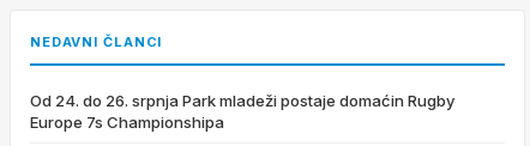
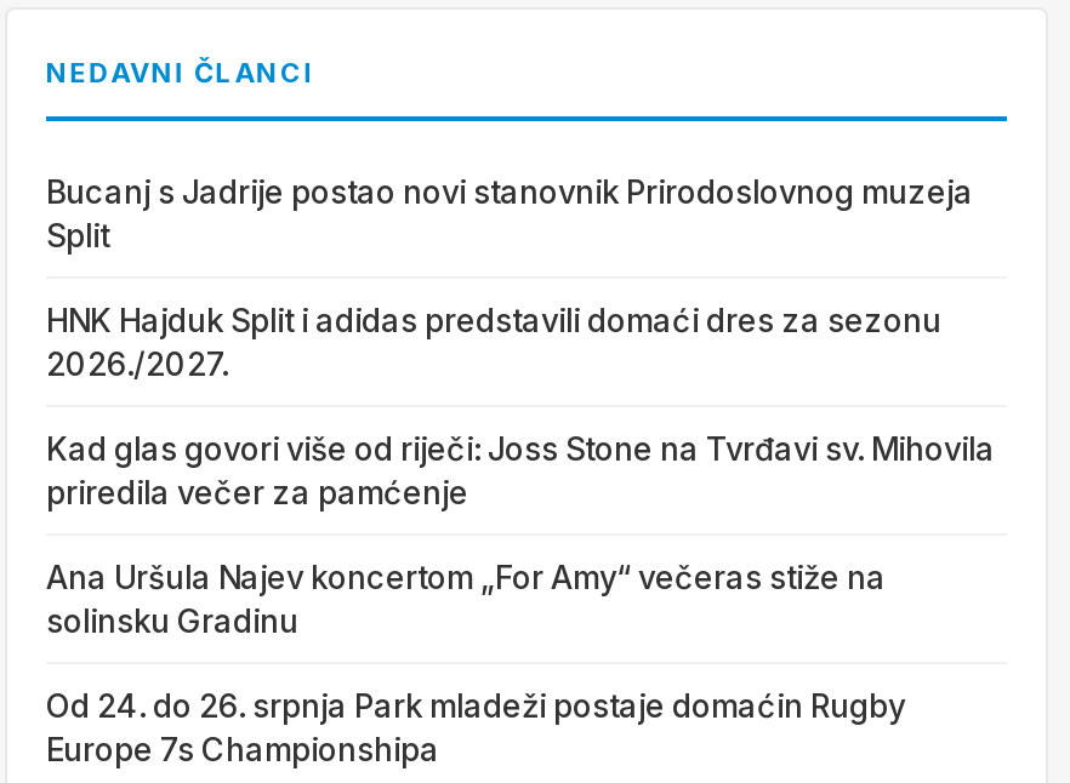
none -> [46,172,995,639] Bucanj s Jadrije postao novi stanovnik Prirodoslovnog muzeja | Split | HNK Hajduk Split i adidas predstavili domaći dres za sezonu | 2026./2027. | Kad glas govori više od riječi: Joss Stone na Tvrđavi sv. Mihovila | priredila večer za pamćenje | Ana Uršula Najev koncertom „For Amy“ večeras stiže na | solinsku Gradinu

